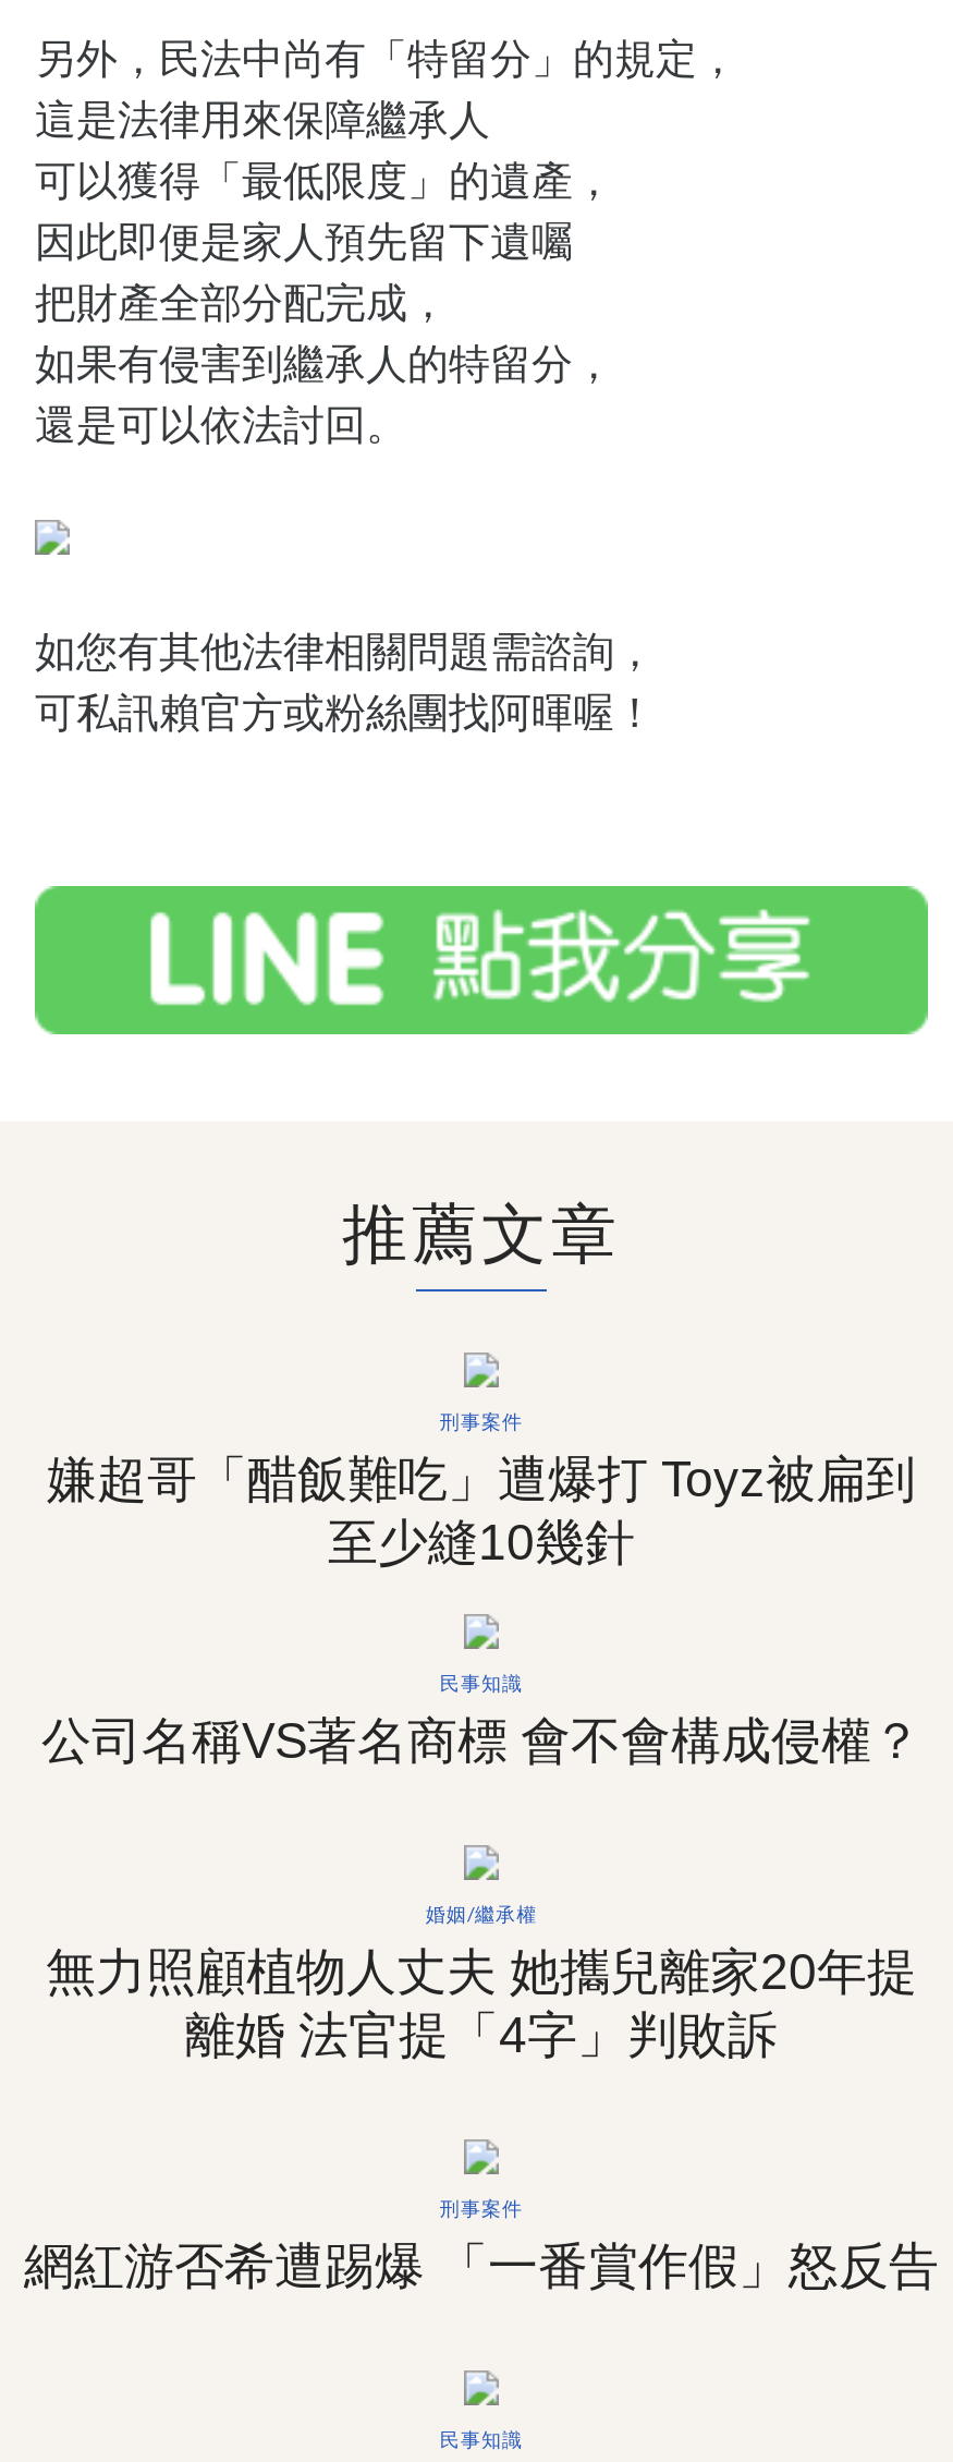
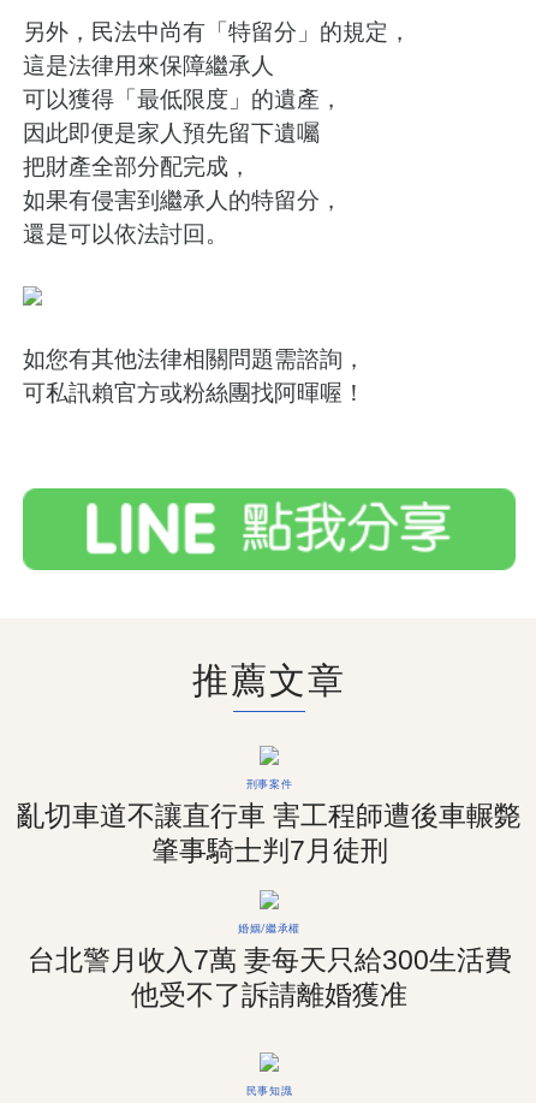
[41,1451,921,1770] 嫌超哥「醋飯難吃」遭爆打 Toyz被扁到 | 至少縫10幾針 | 民事知識 | 公司名稱VS著名商標 會不會構成侵權？ -> [17,800,522,866] 亂切車道不讓直行車 害工程師遭後車輾斃 | 肇事騎士判7月徒刑
[24,1944,939,2295] 無力照顧植物人丈夫 她攜兒離家20年提 | 離婚 法官提「4字」判敗訴 | 刑事案件 | 網紅游否希遭踢爆 「一番賞作假」怒反告 -> [27,945,511,1011] 台北警月收入7萬 妻每天只給300生活費 | 他受不了訴請離婚獲准

